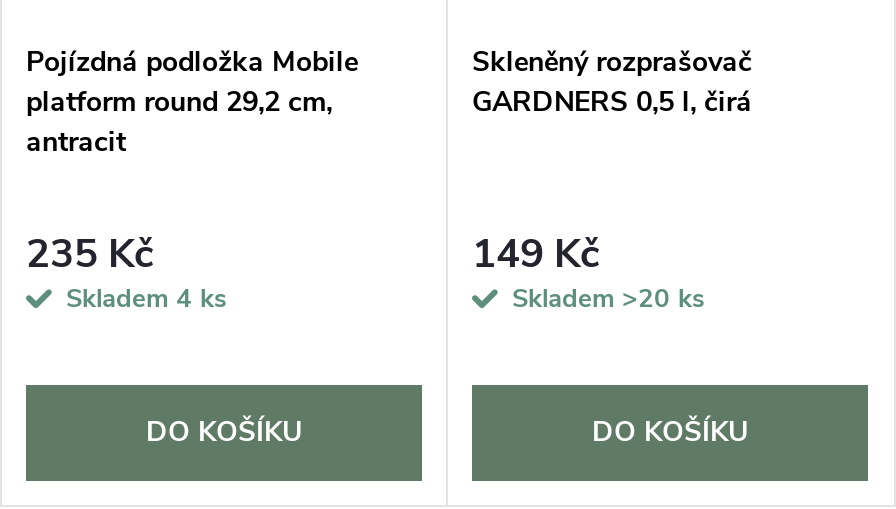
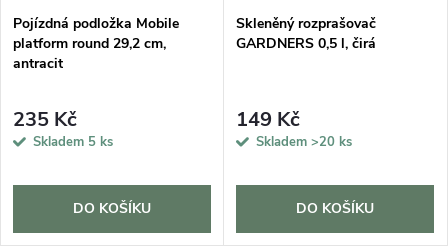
[66,281,226,317] Skladem 4 ks -> [33,133,113,151] Skladem 5 ks

